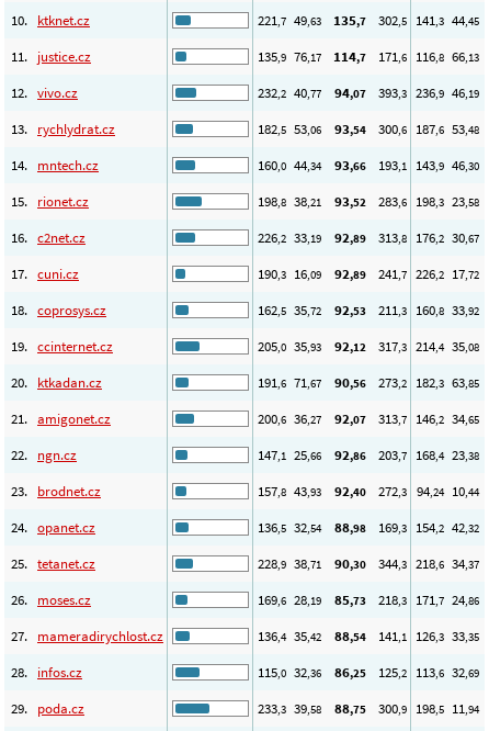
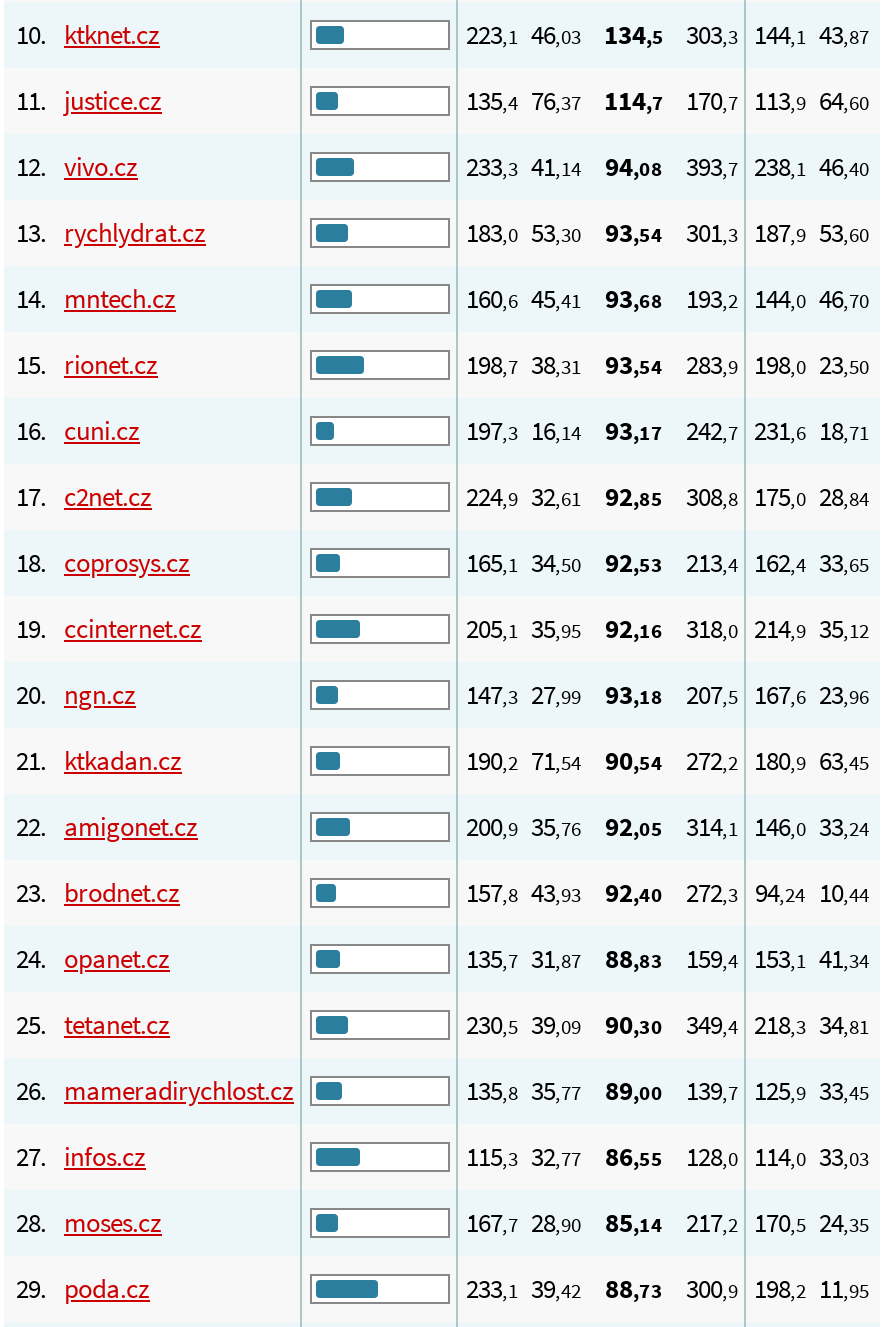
[258,11,321,30] 221,7 49,63 -> [466,18,581,52] 223,1 46,03
[333,11,366,30] 135,7 -> [604,18,664,52] 134,5
[378,11,479,30] 302,5 141,3 44,45 -> [686,18,869,52] 303,3 144,1 43,87
[258,47,321,66] 135,9 76,17 -> [466,84,581,118] 135,4 76,37
[378,47,479,66] 171,6 116,8 66,13 -> [686,84,869,118] 170,7 113,9 64,60
[258,84,321,102] 232,2 40,77 -> [466,150,581,184] 233,3 41,14
[334,84,366,102] 94,07 -> [605,150,663,184] 94,08
[378,84,479,102] 393,3 236,9 46,19 -> [686,150,869,184] 393,7 238,1 46,40
[258,120,321,138] 182,5 53,06 -> [466,216,581,250] 183,0 53,30
[378,120,479,138] 300,6 187,6 53,48 -> [686,216,869,250] 301,3 187,9 53,60
[258,156,321,175] 160,0 44,34 -> [466,282,581,316] 160,6 45,41
[334,156,366,175] 93,66 -> [605,282,663,316] 93,68
[378,156,479,175] 193,1 143,9 46,30 -> [686,282,869,316] 193,2 144,0 46,70
[258,192,479,211] 198,8 38,21 | 93,52 | 283,6 198,3 23,58 -> [466,348,869,382] 198,7 38,31 | 93,54 | 283,9 198,0 23,50
[11,228,479,247] 16. c2net.cz | 226,2 33,19 | 92,89 | 313,8 176,2 30,67 -> [16,414,869,448] 16. cuni.cz | 197,3 16,14 | 93,17 | 242,7 231,6 18,71
[11,265,479,283] 17. cuni.cz | 190,3 16,09 | 92,89 | 241,7 226,2 17,72 -> [16,480,869,514] 17. c2net.cz | 224,9 32,61 | 92,85 | 308,8 175,0 28,84
[258,301,321,320] 162,5 35,72 -> [466,546,581,580] 165,1 34,50
[378,301,479,320] 211,3 160,8 33,92 -> [686,546,869,580] 213,4 162,4 33,65
[258,337,479,356] 205,0 35,93 | 92,12 | 317,3 214,4 35,08 -> [466,612,869,646] 205,1 35,95 | 92,16 | 318,0 214,9 35,12
[11,373,479,392] 20. ktkadan.cz | 191,6 71,67 | 90,56 | 273,2 182,3 63,85 -> [16,678,869,712] 20. ngn.cz | 147,3 27,99 | 93,18 | 207,5 167,6 23,96
[11,410,479,428] 21. amigonet.cz | 200,6 36,27 | 92,07 | 313,7 146,2 34,65 -> [16,744,869,778] 21. ktkadan.cz | 190,2 71,54 | 90,54 | 272,2 180,9 63,45
[11,446,479,464] 22. ngn.cz | 147,1 25,66 | 92,86 | 203,7 168,4 23,38 -> [16,810,869,844] 22. amigonet.cz | 200,9 35,76 | 92,05 | 314,1 146,0 33,24
[258,518,321,537] 136,5 32,54 -> [466,942,581,976] 135,7 31,87
[334,518,366,537] 88,98 -> [605,942,663,976] 88,83
[378,518,479,537] 169,3 154,2 42,32 -> [686,942,869,976] 159,4 153,1 41,34
[258,554,321,573] 228,9 38,71 -> [466,1008,581,1042] 230,5 39,09
[378,554,479,573] 344,3 218,6 34,37 -> [686,1008,869,1042] 349,4 218,3 34,81
[11,591,479,609] 26. moses.cz | 169,6 28,19 | 85,73 | 218,3 171,7 24,86 -> [16,1074,869,1108] 26. mameradirychlost.cz | 135,8 35,77 | 89,00 | 139,7 125,9 33,45
[11,627,479,645] 27. mameradirychlost.cz | 136,4 35,42 | 88,54 | 141,1 126,3 33,35 -> [16,1140,869,1174] 27. infos.cz | 115,3 32,77 | 86,55 | 128,0 114,0 33,03
[11,663,479,682] 28. infos.cz | 115,0 32,36 | 86,25 | 125,2 113,6 32,69 -> [16,1206,869,1240] 28. moses.cz | 167,7 28,90 | 85,14 | 217,2 170,5 24,35
[258,699,321,718] 233,3 39,58 -> [466,1272,581,1306] 233,1 39,42
[334,699,366,718] 88,75 -> [605,1272,663,1306] 88,73
[378,699,479,718] 300,9 198,5 11,94 -> [686,1272,869,1306] 300,9 198,2 11,95

